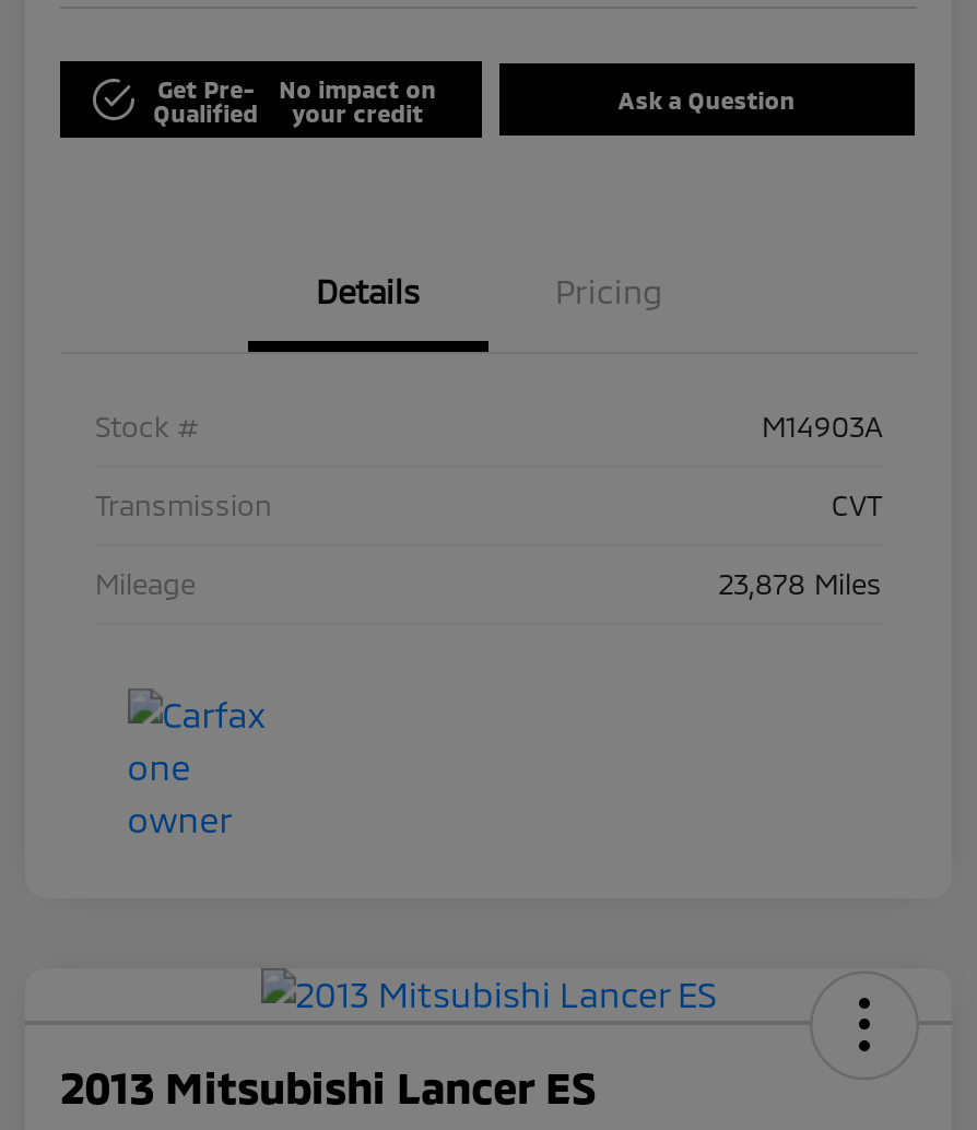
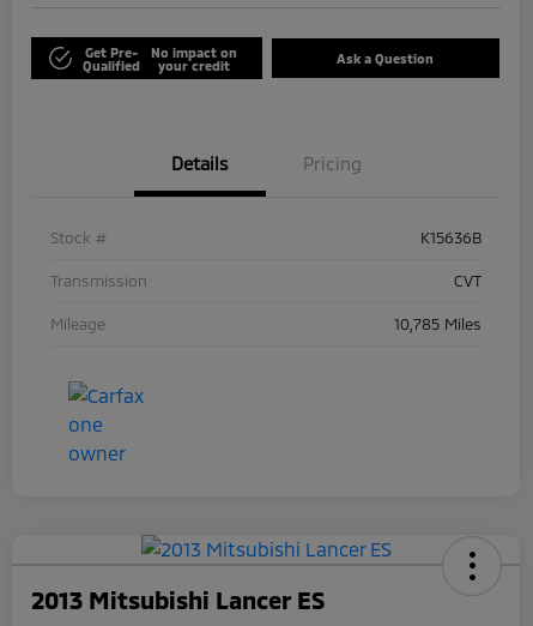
[762,409,882,444] M14903A -> [420,228,481,247] K15636B
[718,567,882,602] 23,878 Miles -> [394,314,481,334] 10,785 Miles

